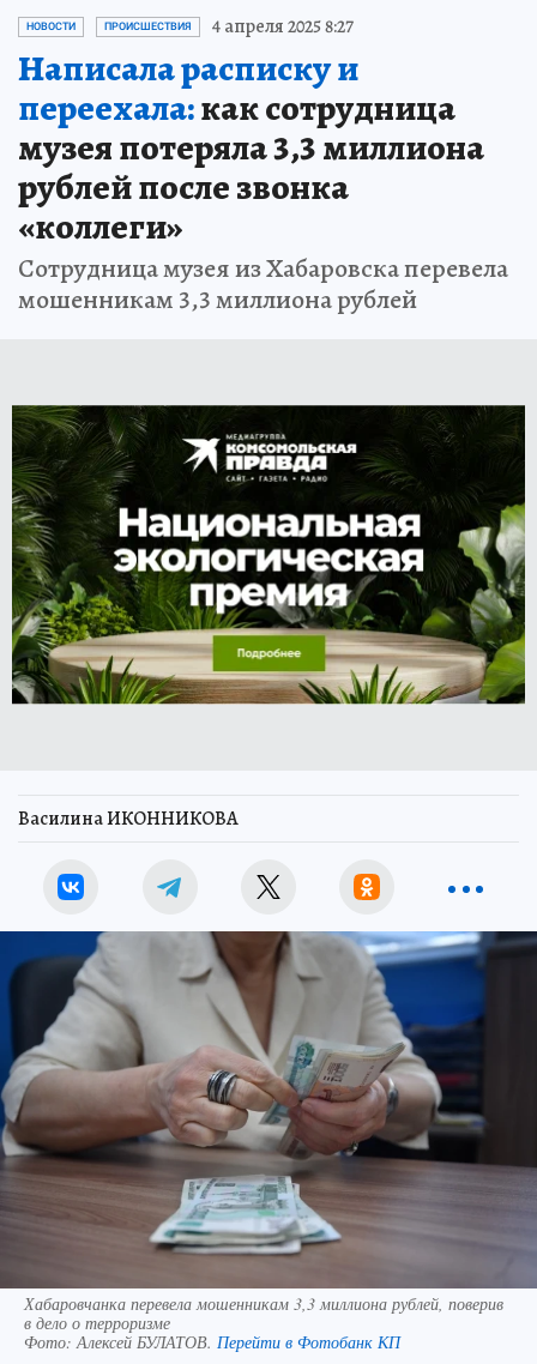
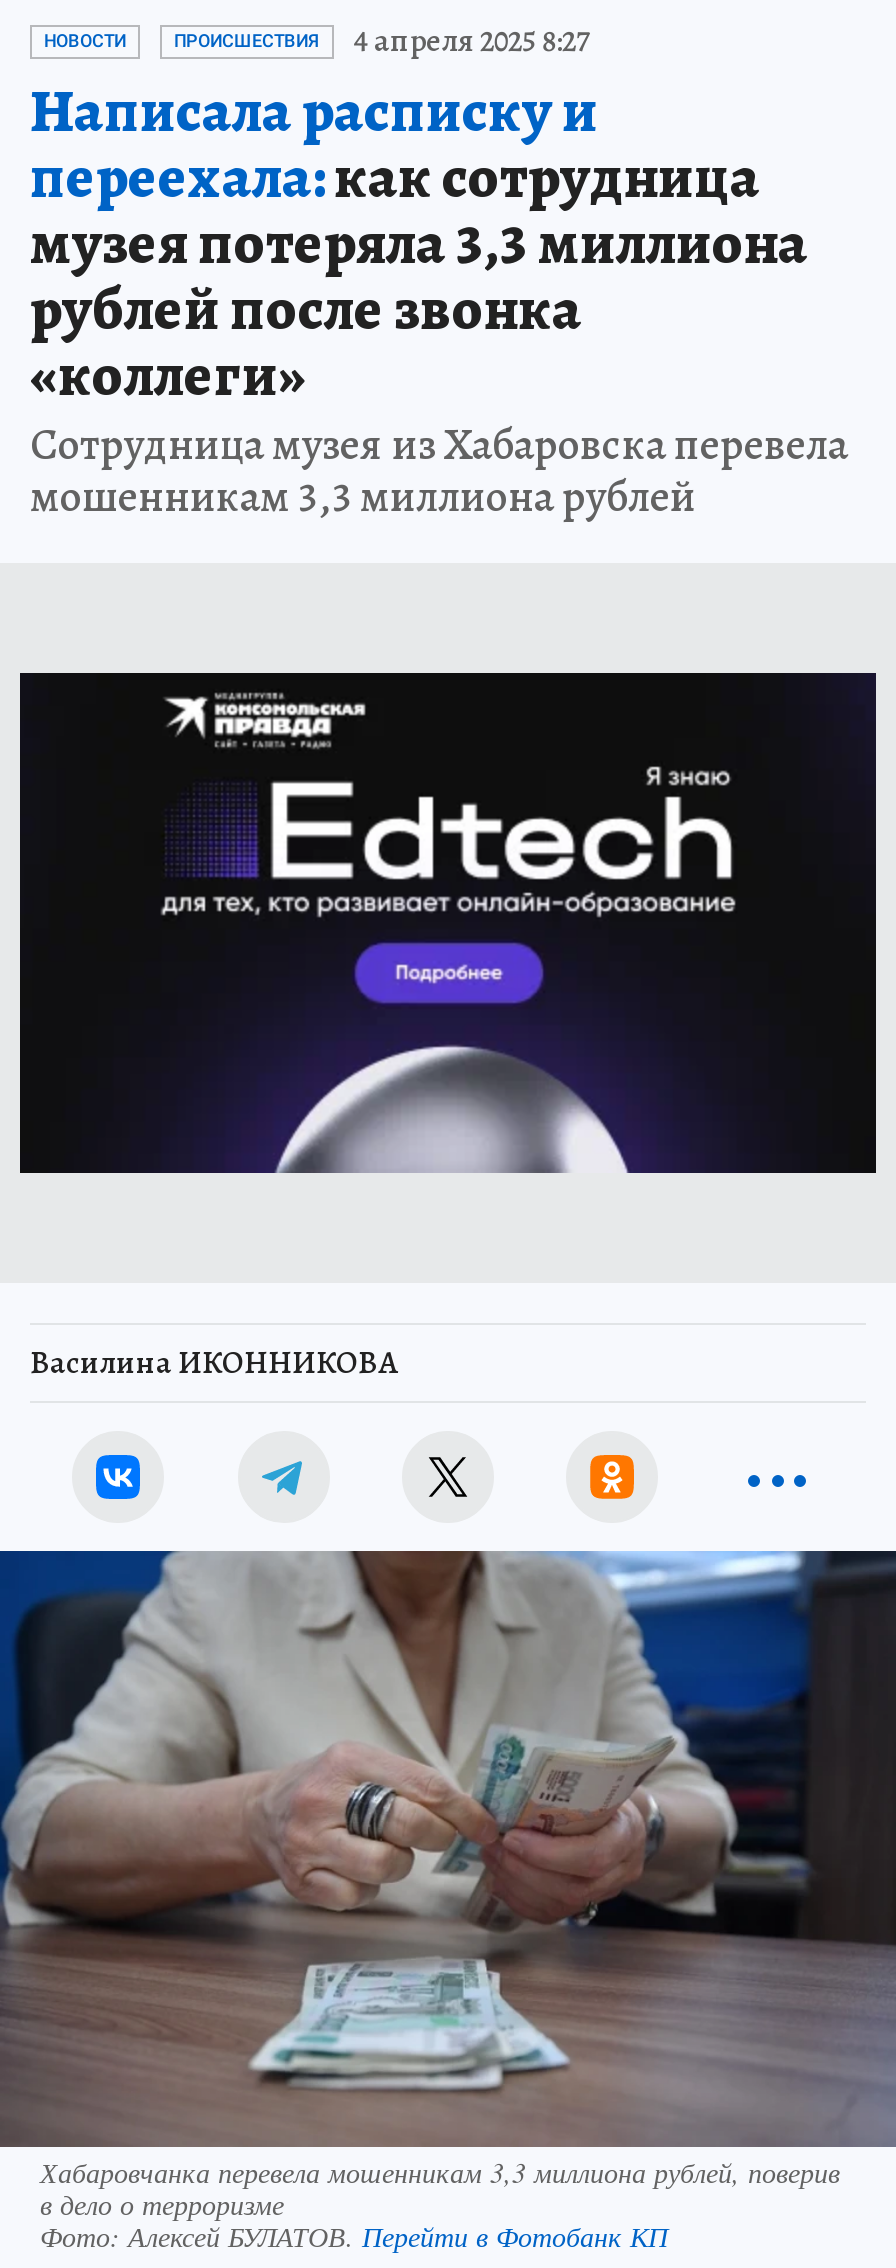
[11,405,526,705] [image] -> [18,673,878,1175] [image]

